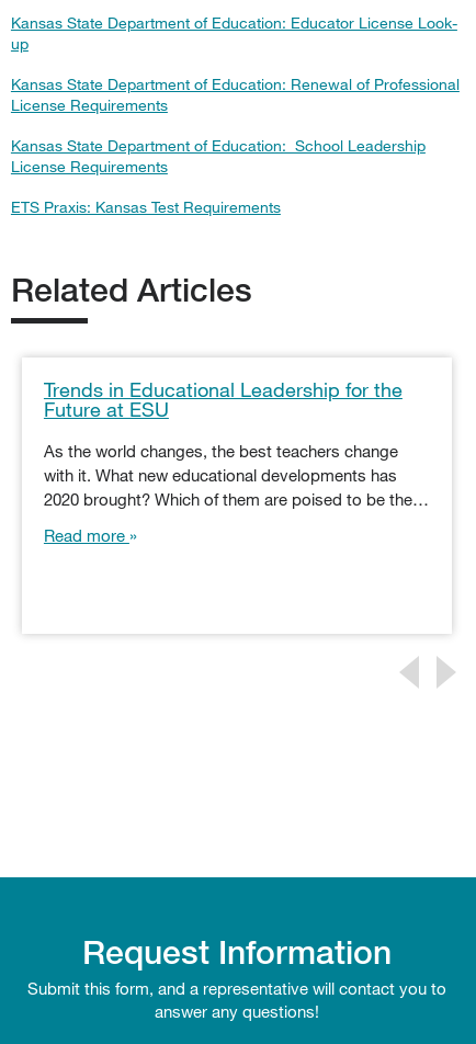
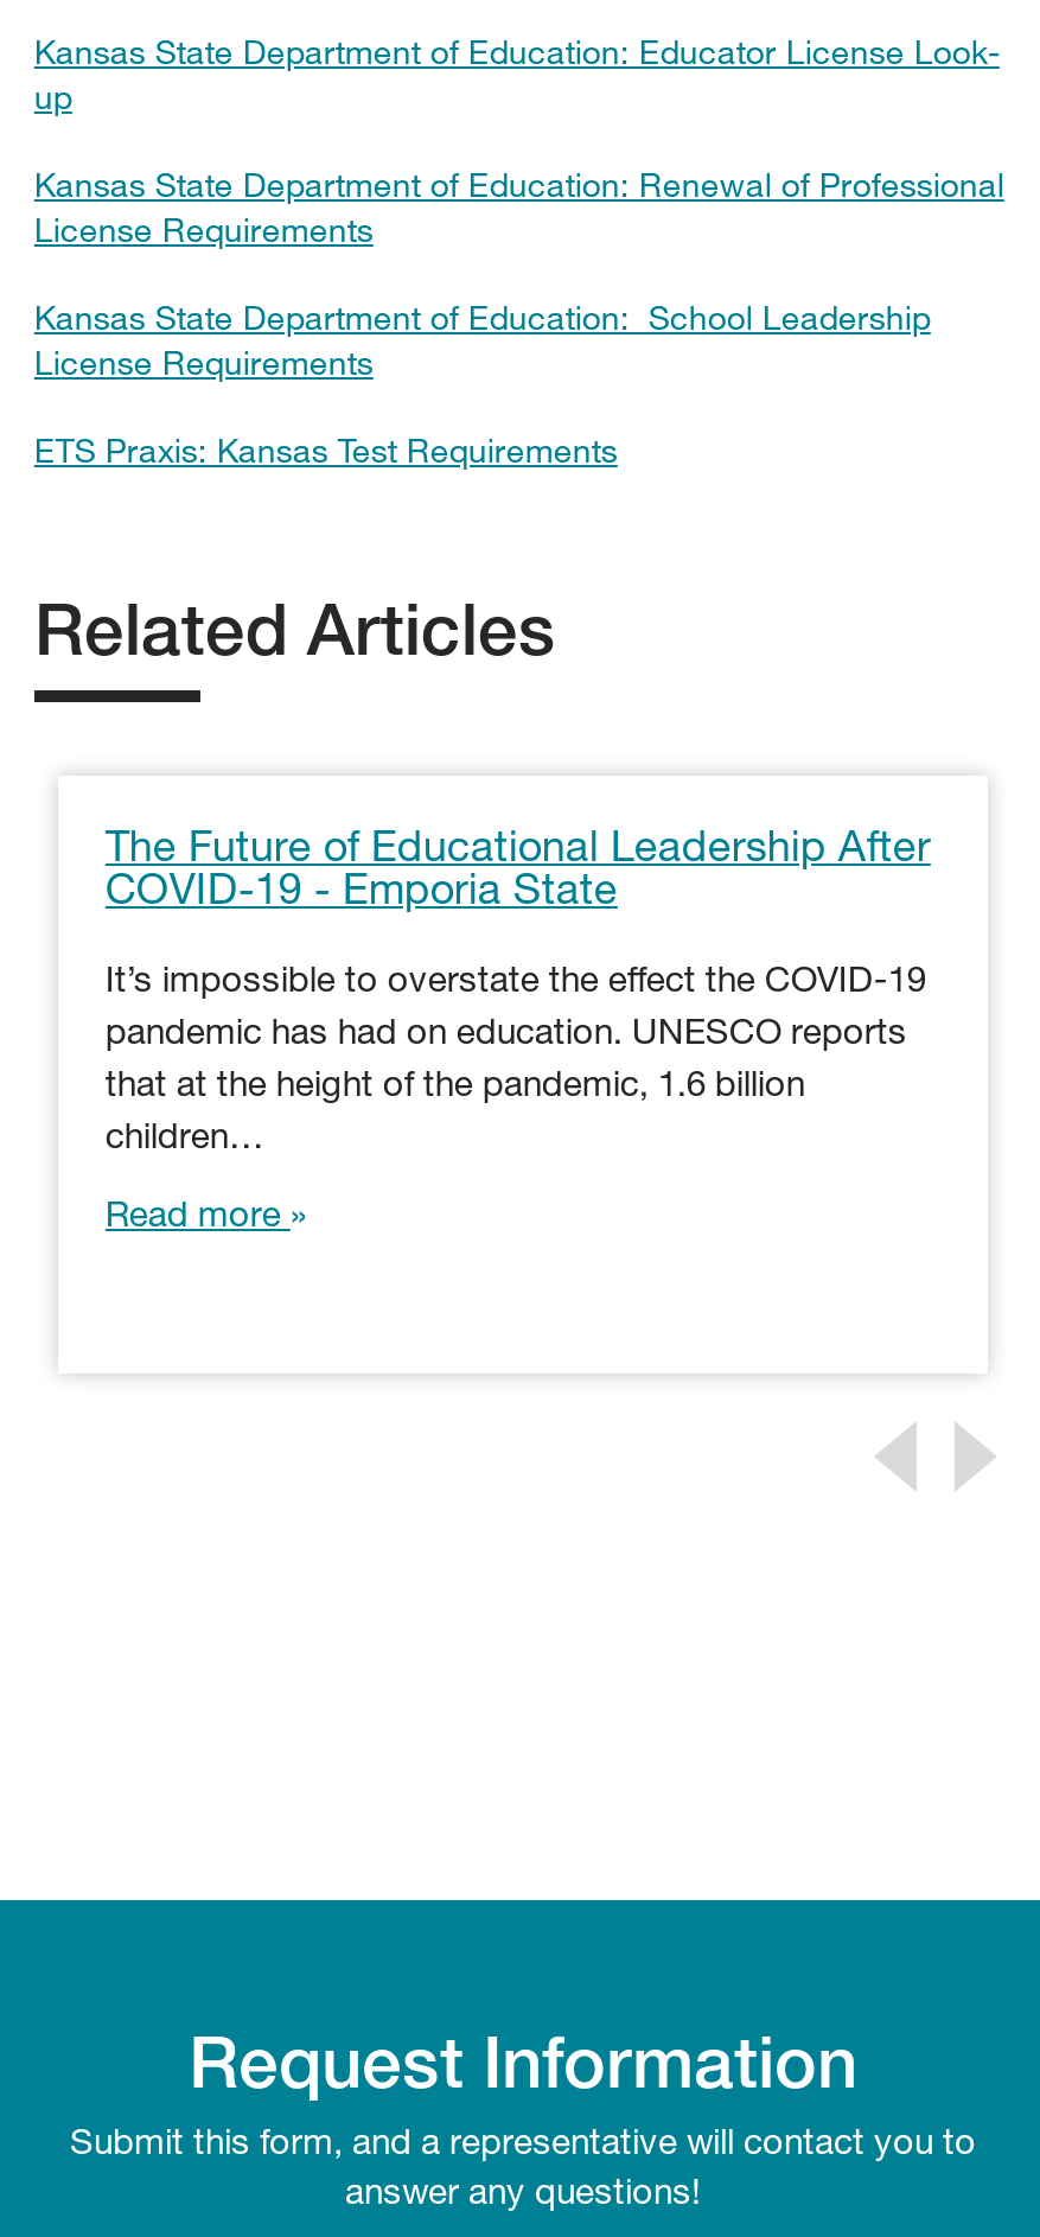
[44,377,402,421] Trends in Educational Leadership for the | Future at ESU -> [105,817,931,912] The Future of Educational Leadership After | COVID-19 - Emporia State
[44,440,429,508] As the world changes, the best teachers change | with it. What new educational developments has | 2020 brought? Which of them are poised to be the… -> [105,955,926,1154] It’s impossible to overstate the effect the COVID-19 | pandemic has had on education. UNESCO reports | that at the height of the pandemic, 1.6 billion | children…
moved [44,525,129,545] -> [105,1190,290,1233]: Read more

